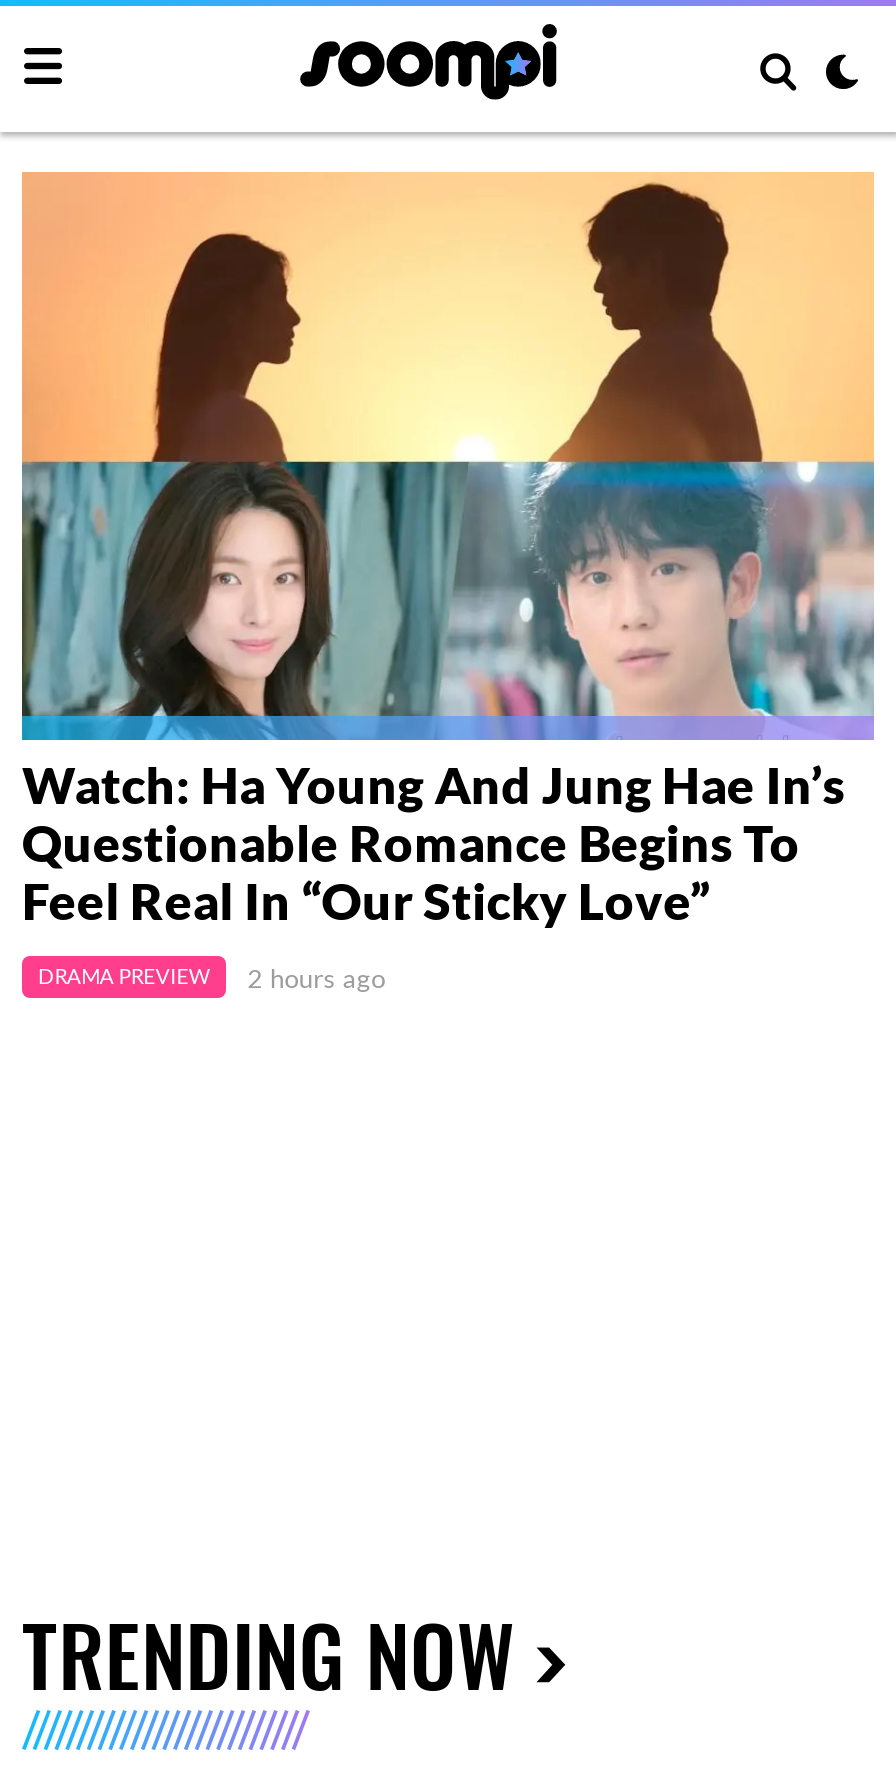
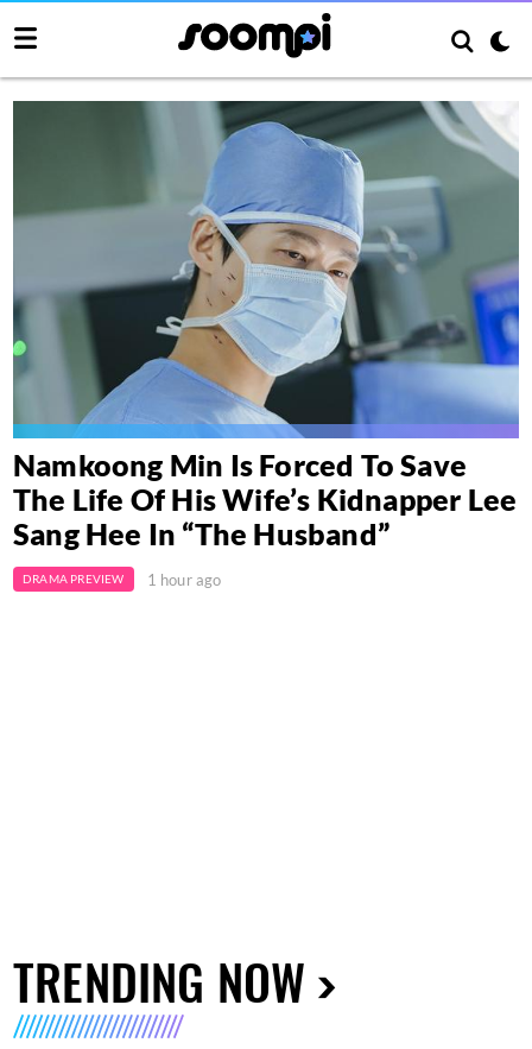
[20,170,876,929] [image] | Watch: Ha Young And Jung Hae In’s | Questionable Romance Begins To | Feel Real In “Our Sticky Love” -> [12,100,520,551] [image] | Namkoong Min Is Forced To Save | The Life Of His Wife’s Kidnapper Lee | Sang Hee In “The Husband”
[38,961,386,993] DRAMA PREVIEW 2 hours ago -> [23,570,222,589] DRAMA PREVIEW 1 hour ago

